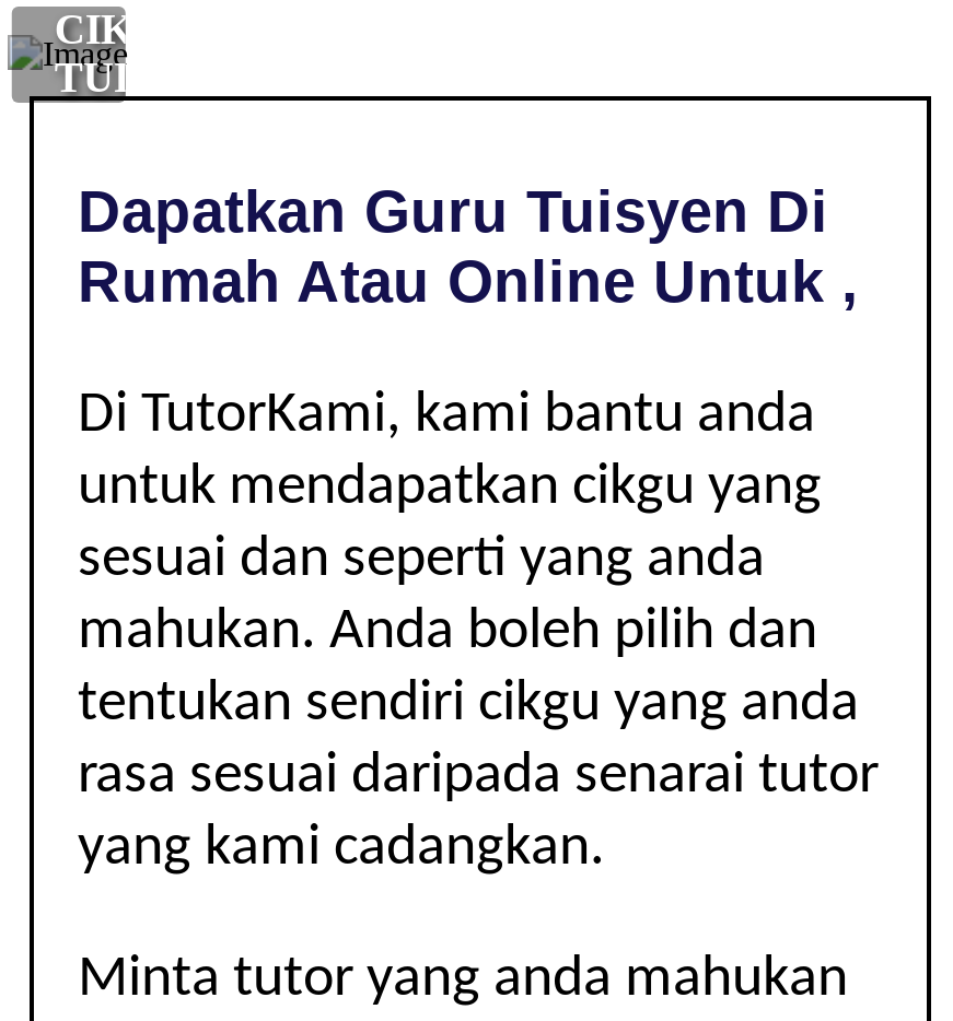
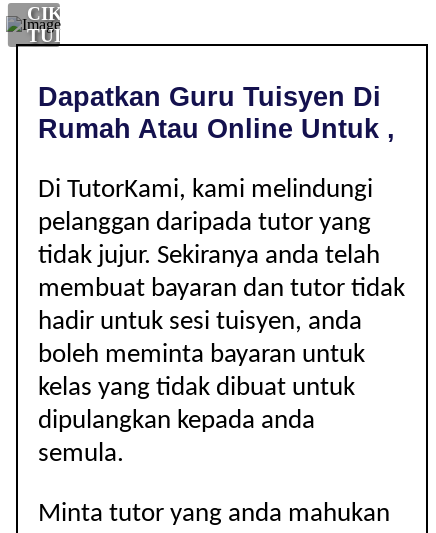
[78,387,879,879] Di TutorKami, kami bantu anda | untuk mendapatkan cikgu yang | sesuai dan seperti yang anda | mahukan. Anda boleh pilih dan | tentukan sendiri cikgu yang anda | rasa sesuai daripada senarai tutor | yang kami cadangkan. -> [38,177,405,468] Di TutorKami, kami melindungi | pelanggan daripada tutor yang | tidak jujur. Sekiranya anda telah | membuat bayaran dan tutor tidak | hadir untuk sesi tuisyen, anda | boleh meminta bayaran untuk | kelas yang tidak dibuat untuk | dipulangkan kepada anda | semula.

